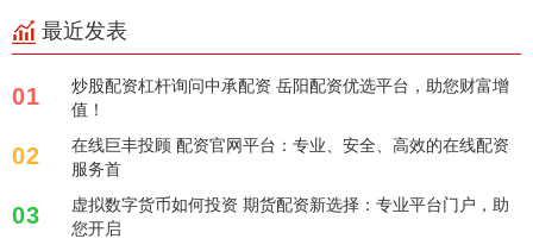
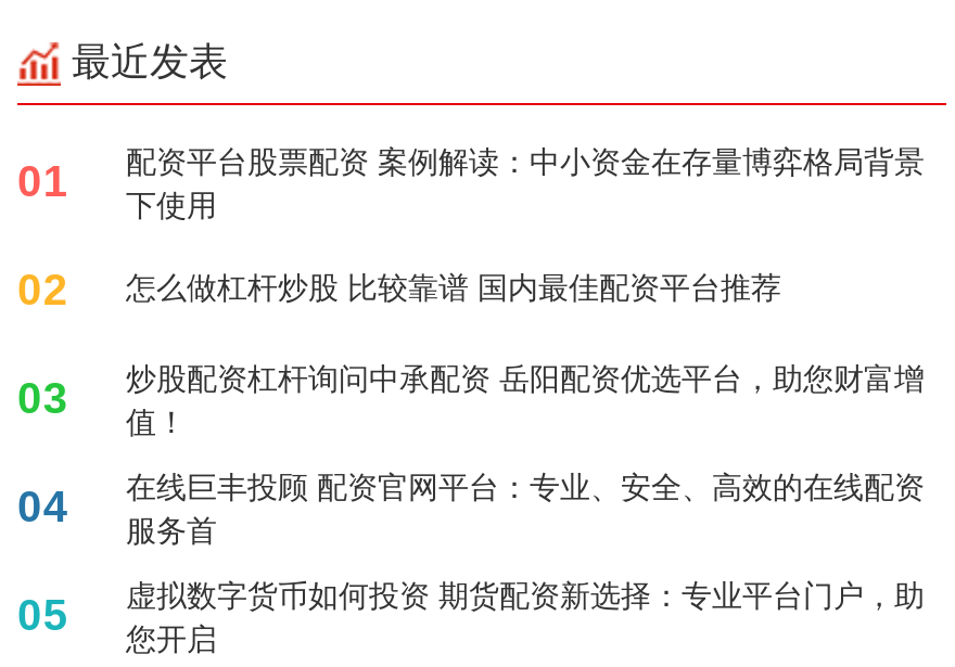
none -> [17,139,925,421] 配资平台股票配资 案例解读：中小资金在存量博弈格局背景 | 下使用 | 02 | 怎么做杠杆炒股 比较靠谱 国内最佳配资平台推荐 | 03
[12,133,509,179] 02 在线巨丰投顾 配资官网平台：专业、安全、高效的在线配资 服务首 -> [17,464,925,549] 04 在线巨丰投顾 配资官网平台：专业、安全、高效的在线配资 服务首
[12,192,509,239] 03 虚拟数字货币如何投资 期货配资新选择：专业平台门户，助 您开启 -> [17,573,925,657] 05 虚拟数字货币如何投资 期货配资新选择：专业平台门户，助 您开启

